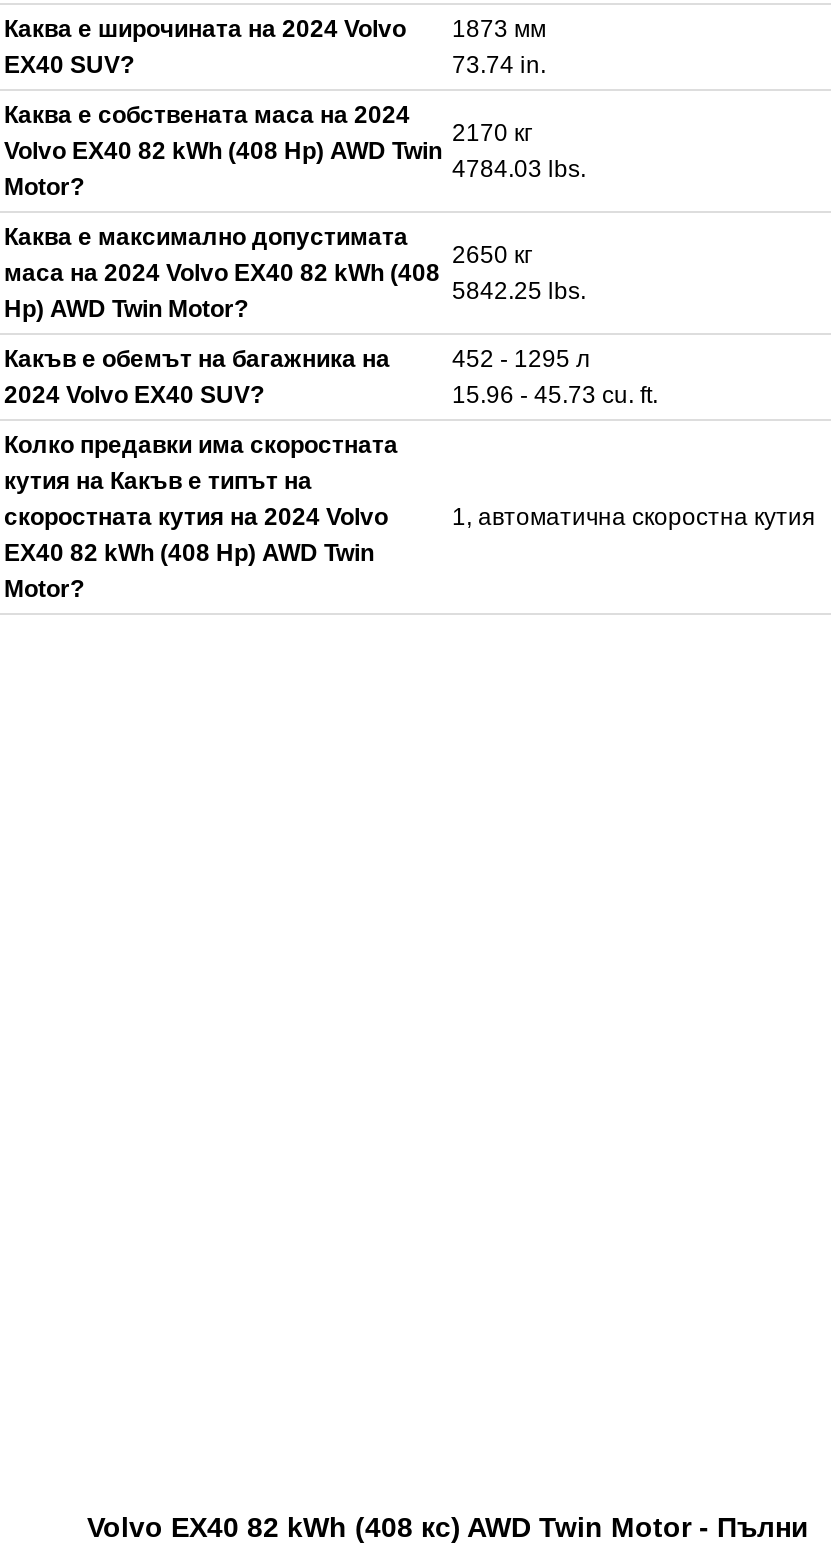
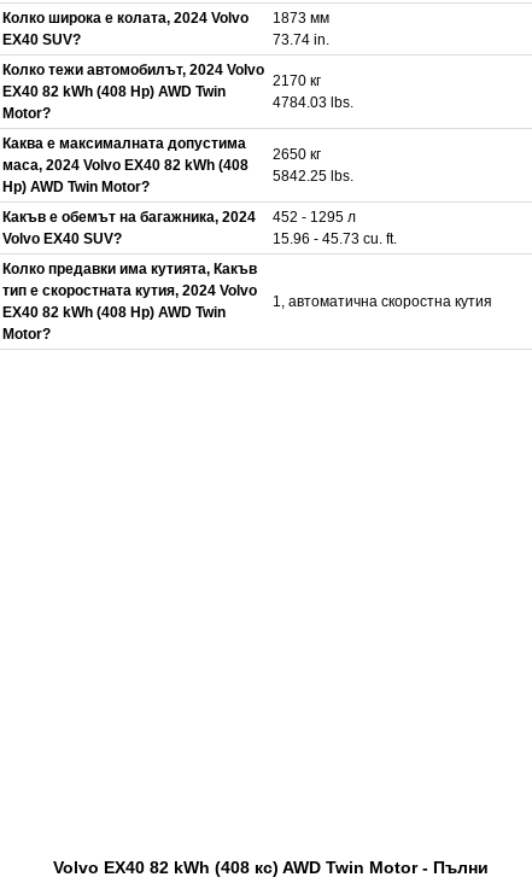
[4,14,406,42] Каква е широчината на 2024 Volvo -> [2,9,249,26] Колко широка е колата, 2024 Volvo
[4,100,442,164] Каква е собствената маса на 2024 | Volvo EX40 82 kWh (408 Hp) AWD Twin -> [2,61,264,100] Колко тежи автомобилът, 2024 Volvo | EX40 82 kWh (408 Hp) AWD Twin
[4,222,440,286] Каква е максимално допустимата | маса на 2024 Volvo EX40 82 kWh (408 -> [2,135,249,173] Каква е максималната допустима | маса, 2024 Volvo EX40 82 kWh (408
[4,344,390,408] Какъв е обемът на багажника на | 2024 Volvo EX40 SUV? -> [2,208,256,247] Какъв е обемът на багажника, 2024 | Volvo EX40 SUV?
[4,430,398,530] Колко предавки има скоростната | кутия на Какъв е типът на | скоростната кутия на 2024 Volvo -> [2,260,257,299] Колко предавки има кутията, Какъв | тип е скоростната кутия, 2024 Volvo

